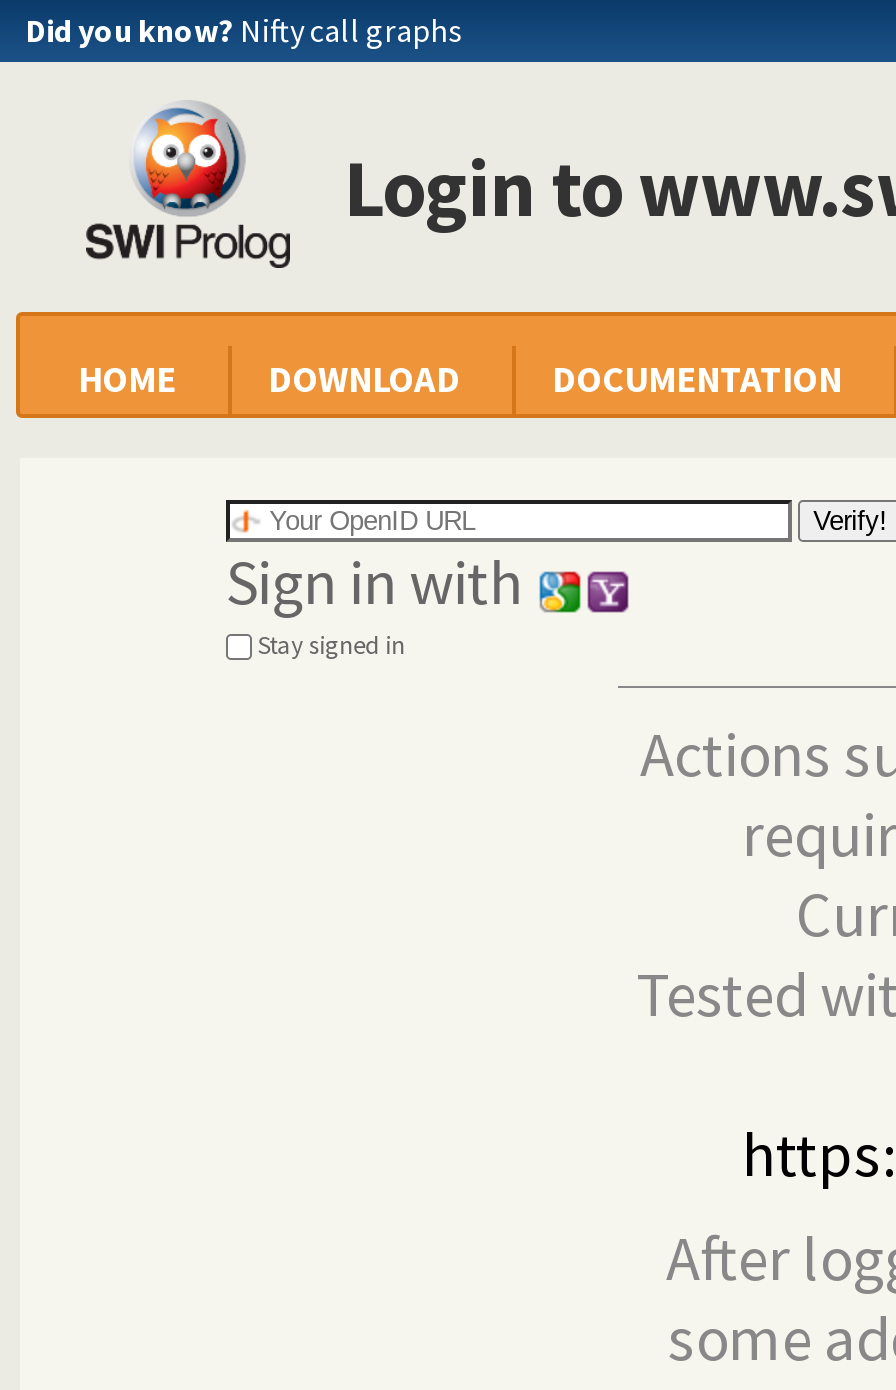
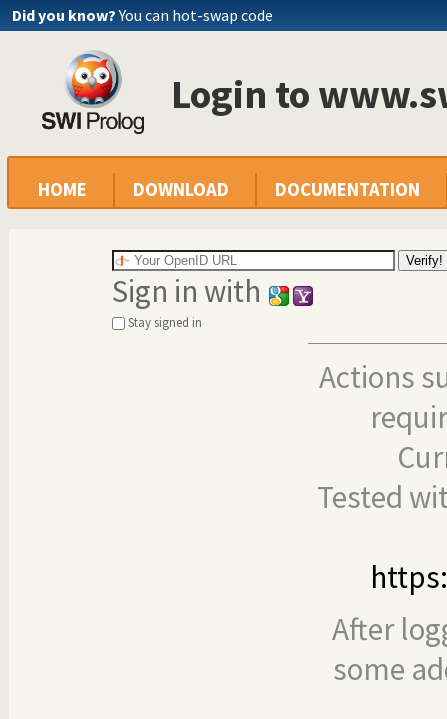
[26,10,462,50] Did you know? Nifty call graphs -> [12,5,273,25] Did you know? You can hot-swap code

